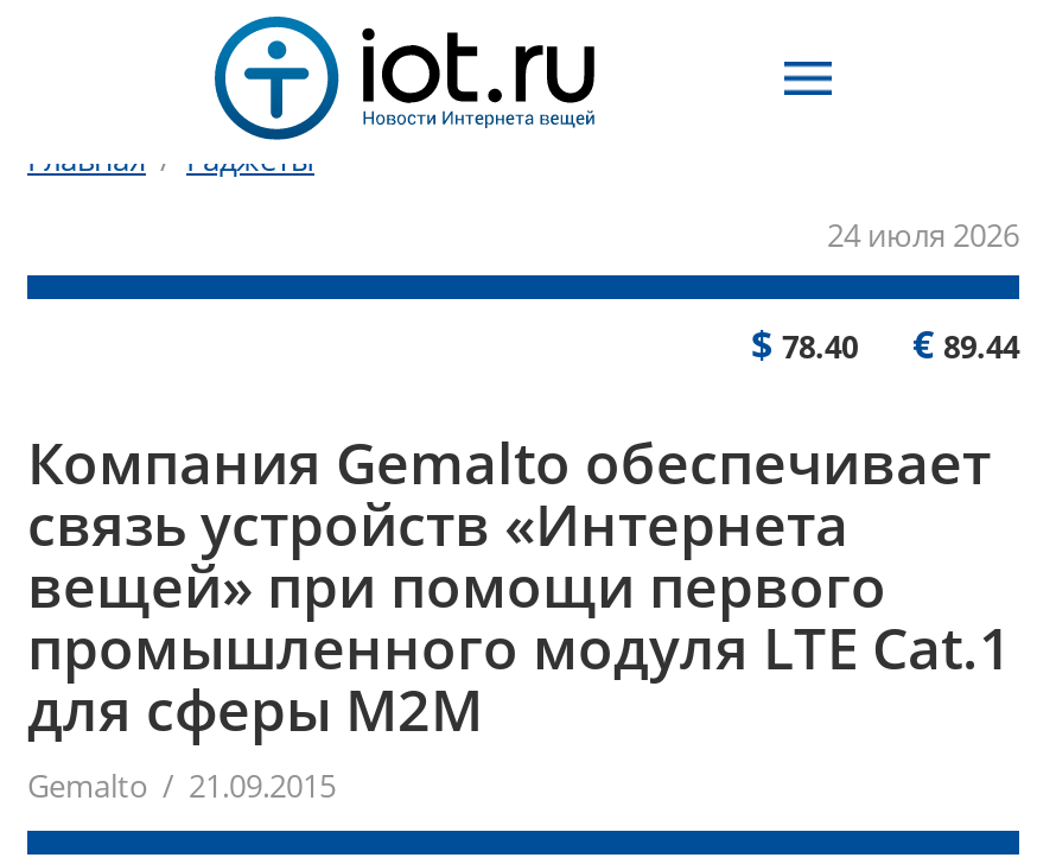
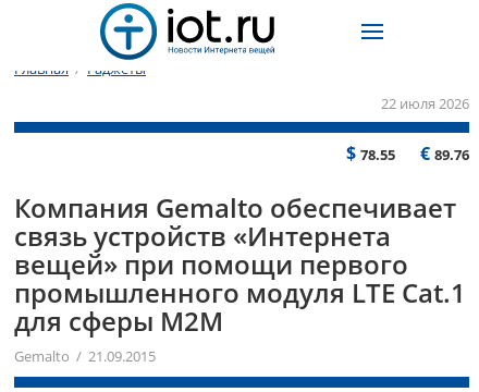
[827,214,1019,256] 24 июля 2026 -> [381,94,469,113] 22 июля 2026
[751,318,858,370] $78.40 -> [346,142,395,166] $78.55
[912,318,1019,370] €89.44 -> [420,142,469,166] €89.76

